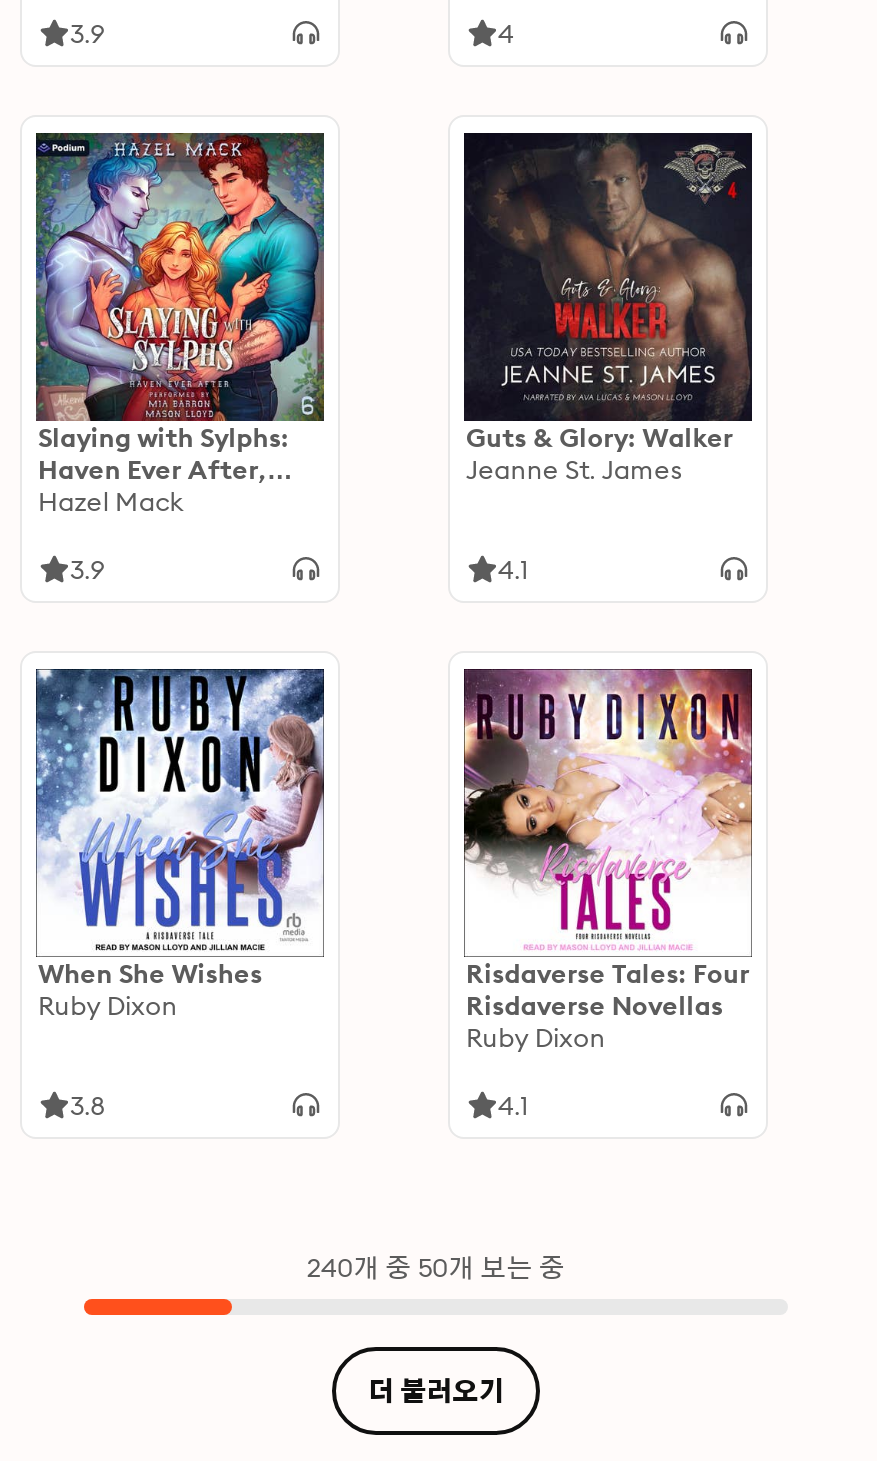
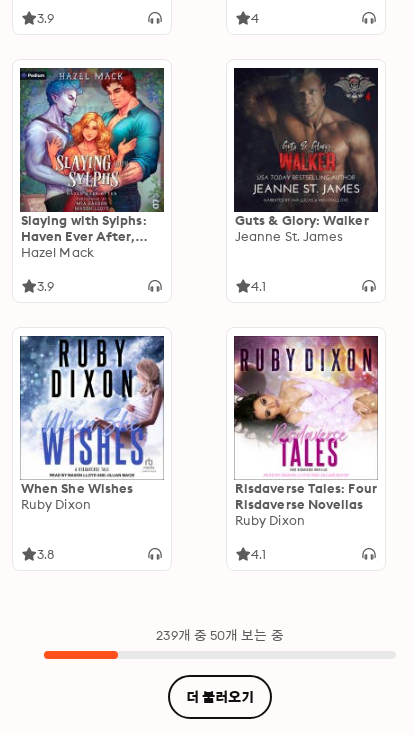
[307,1251,565,1283] 240개 중 50개 보는 중 -> [156,627,284,643] 239개 중 50개 보는 중

